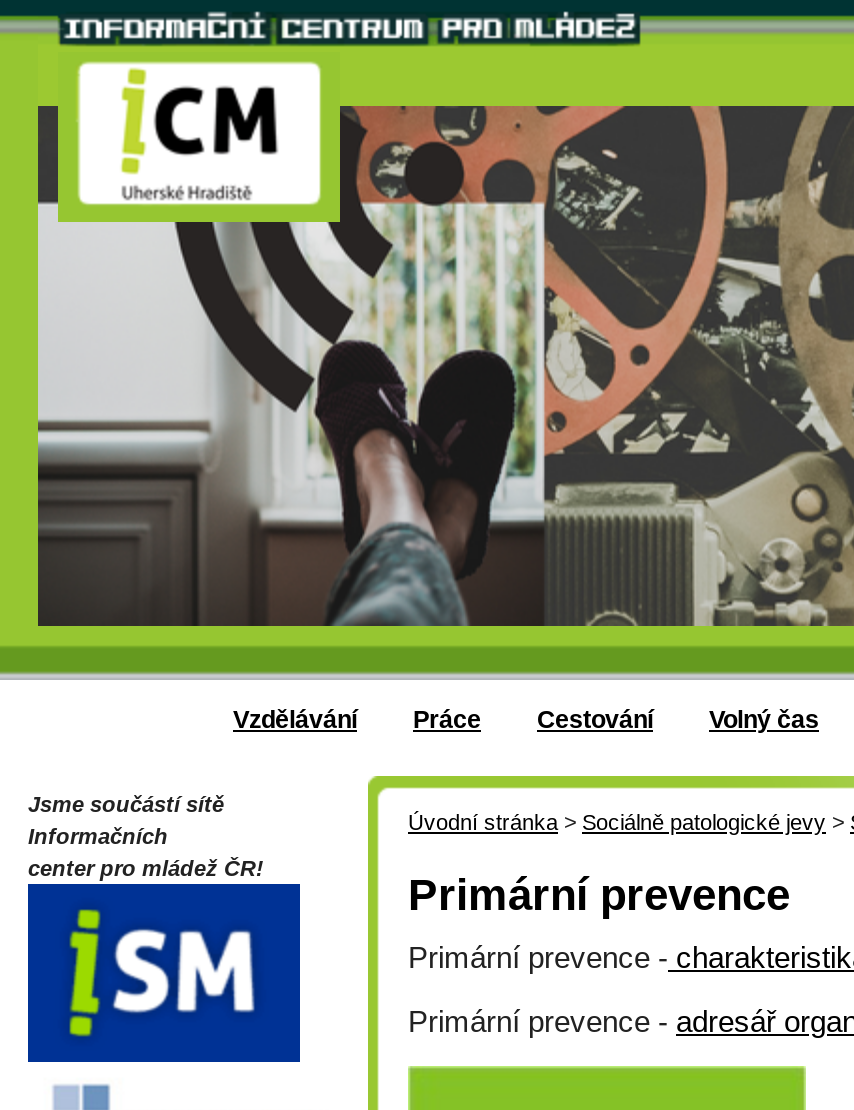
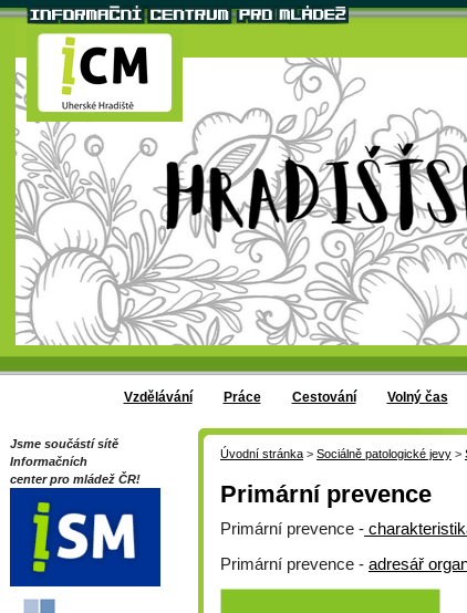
[36,104,848,628] [image] -> [14,56,464,346] [image]

